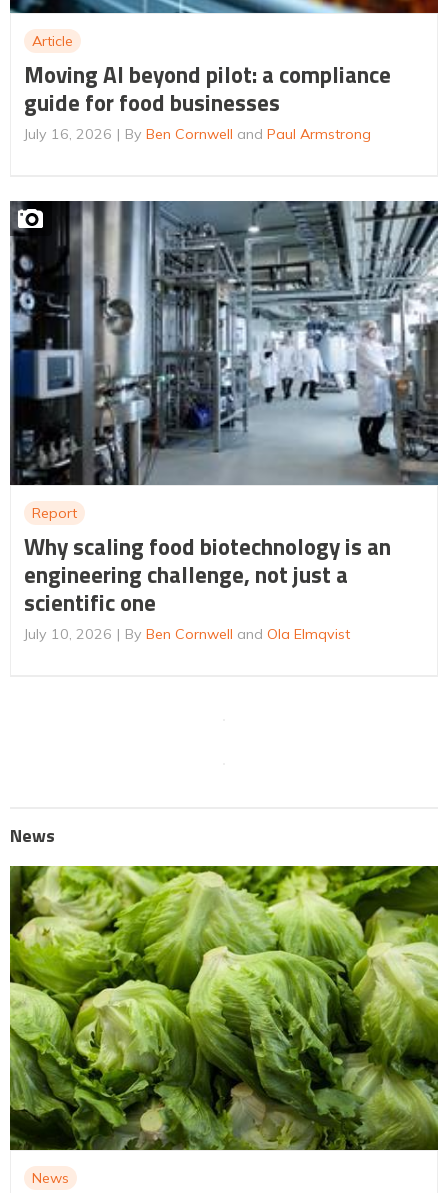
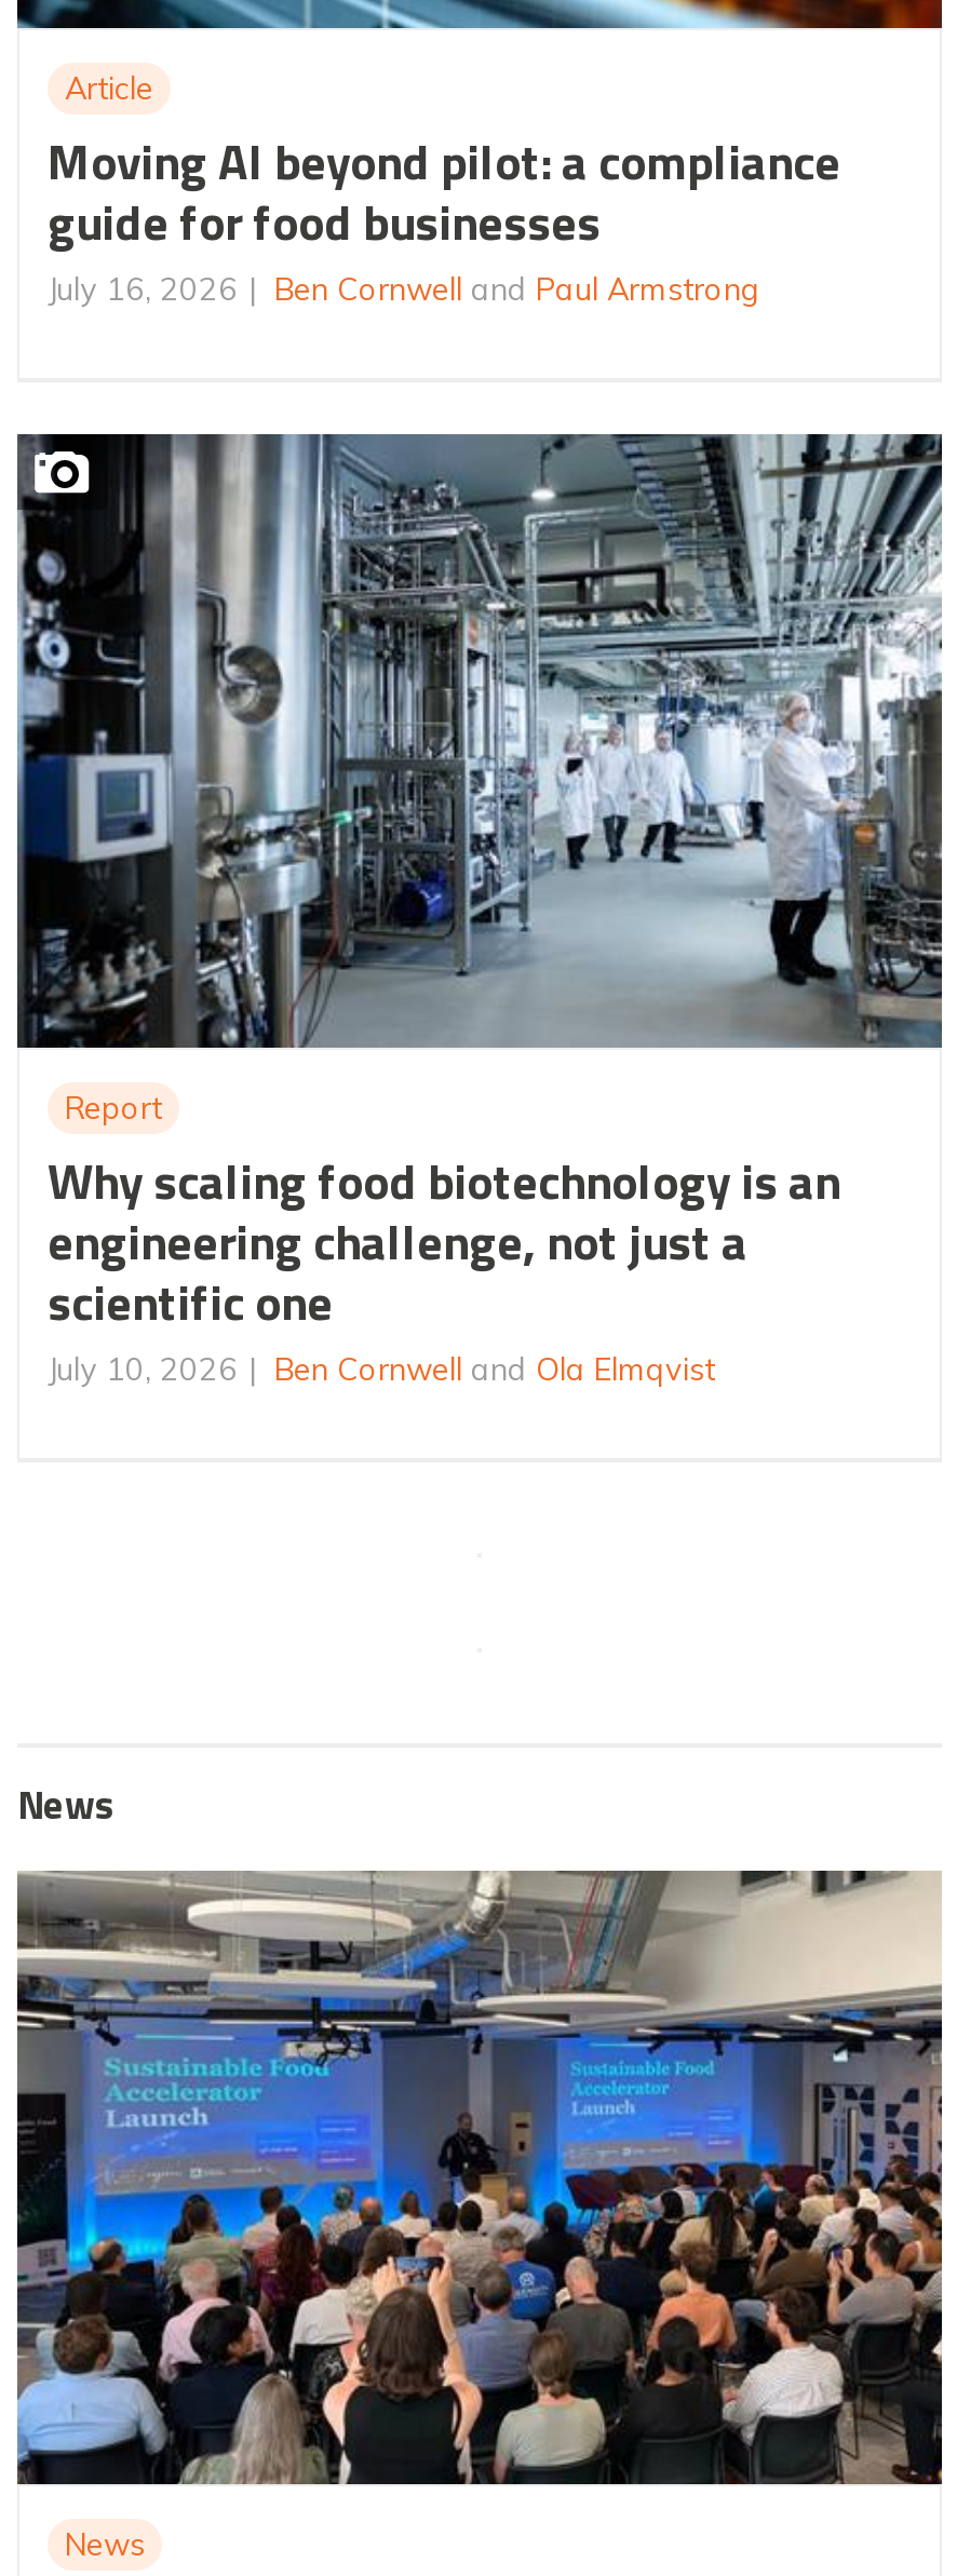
[125,125,371,143] By Ben Cornwell and Paul Armstrong -> [274,270,760,309] Ben Cornwell and Paul Armstrong
[125,625,350,643] By Ben Cornwell and Ola Elmqvist -> [274,1351,715,1389] Ben Cornwell and Ola Elmqvist
[9,865,439,1151] [image] -> [15,1869,944,2486] [image]

